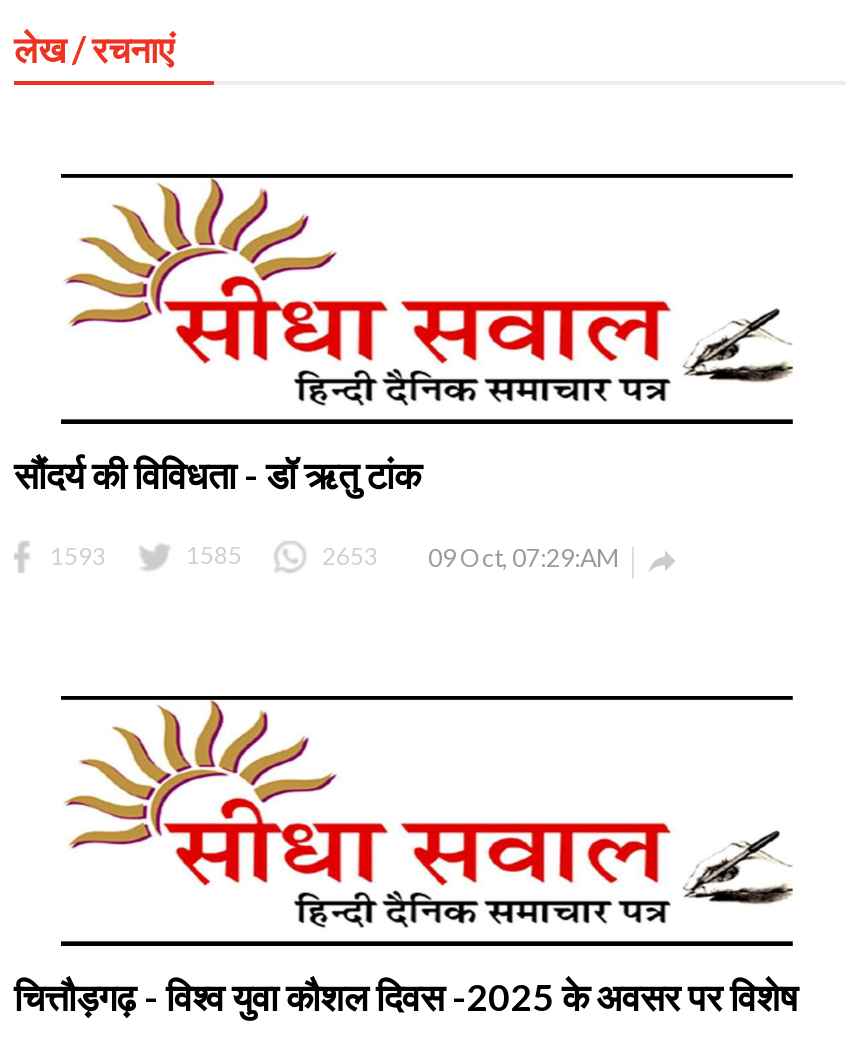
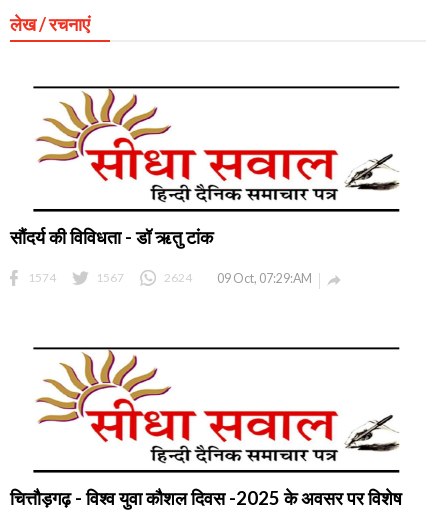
[46,540,106,570] 1593 -> [26,269,56,284] 1574
[182,540,242,570] 1585 -> [94,269,124,284] 1567
[318,540,378,570] 2653 -> [162,269,192,284] 2624

